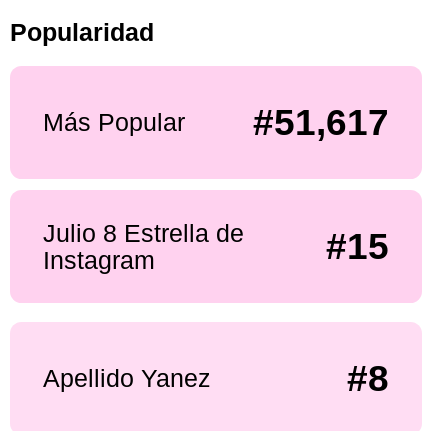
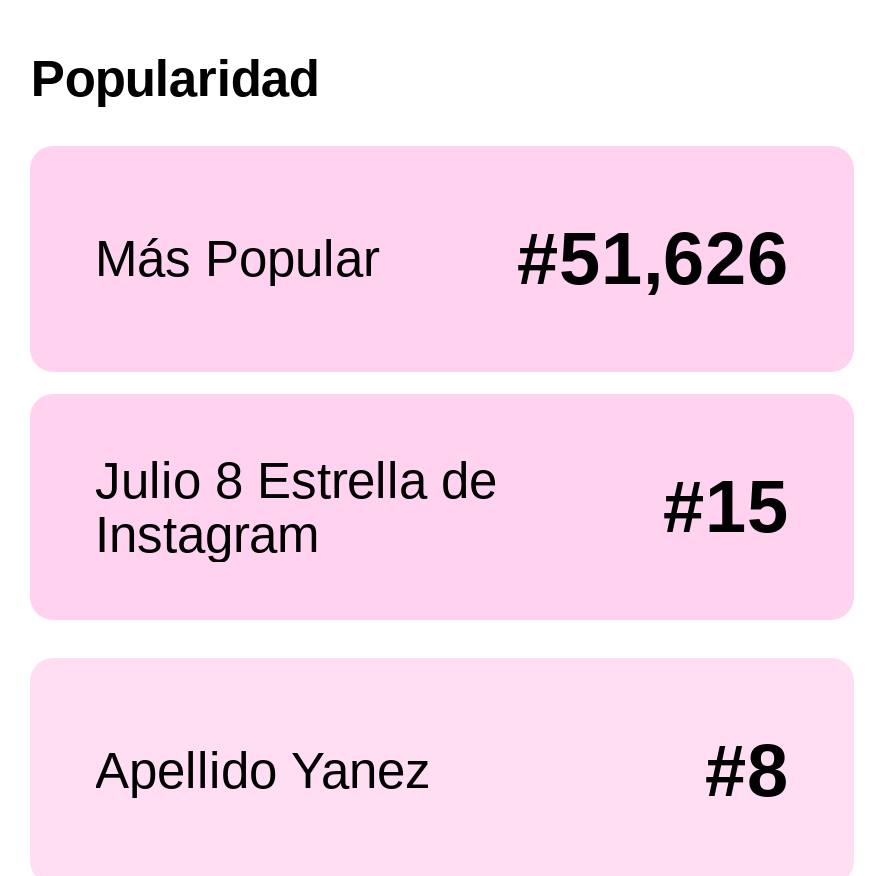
[253,102,389,143] #51,617 -> [517,218,789,300] #51,626

